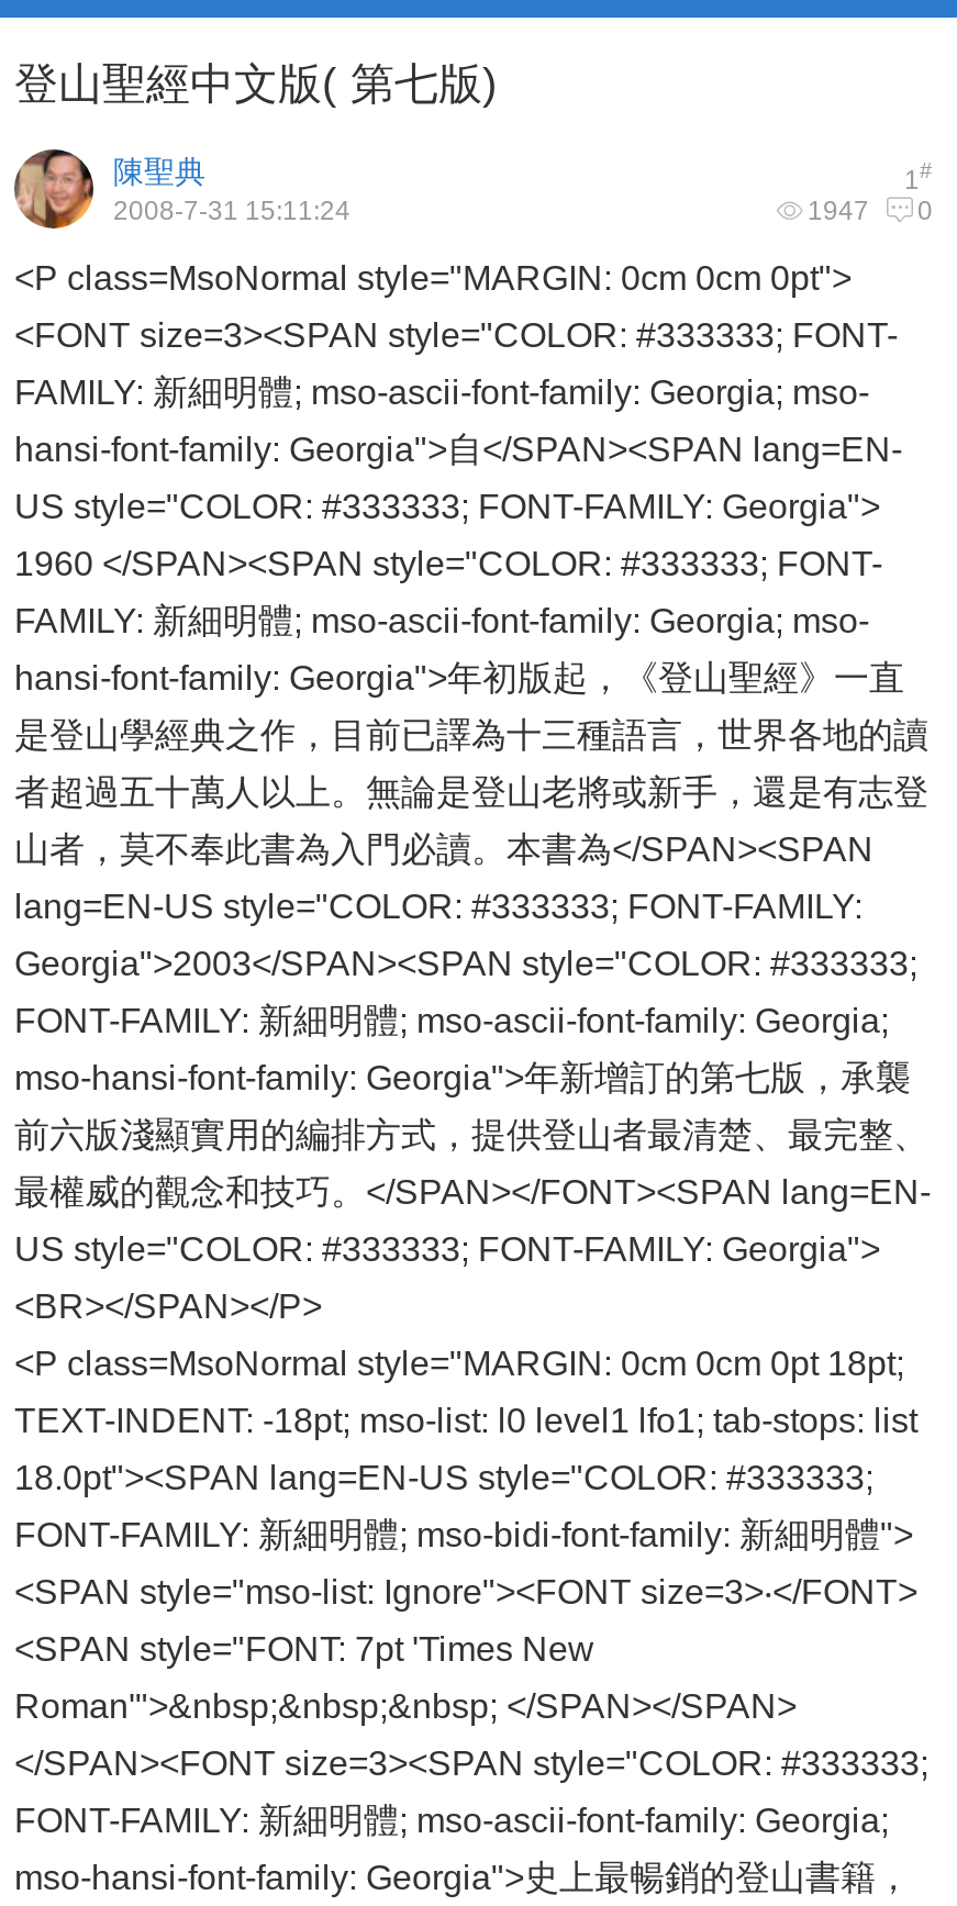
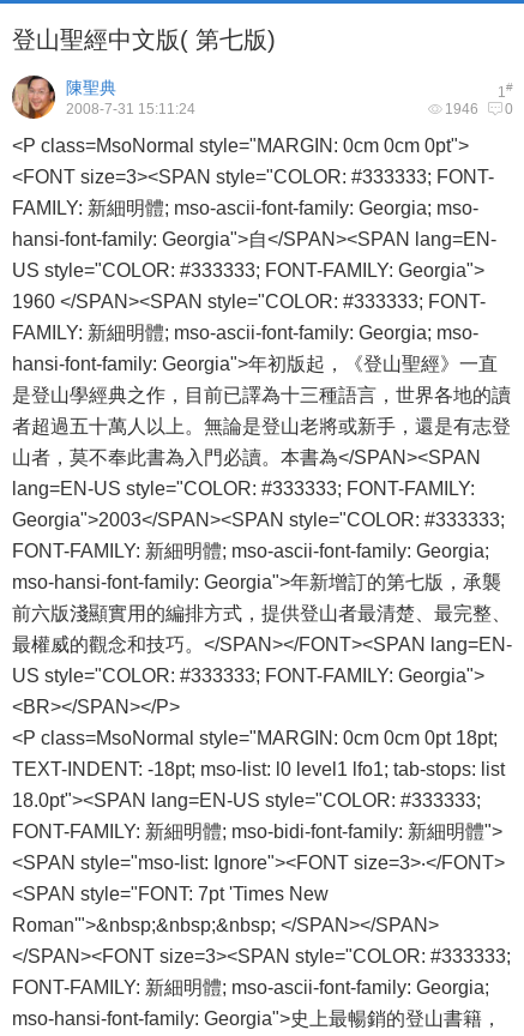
[808,196,933,226] 1947 0 -> [445,101,513,118] 1946 0

